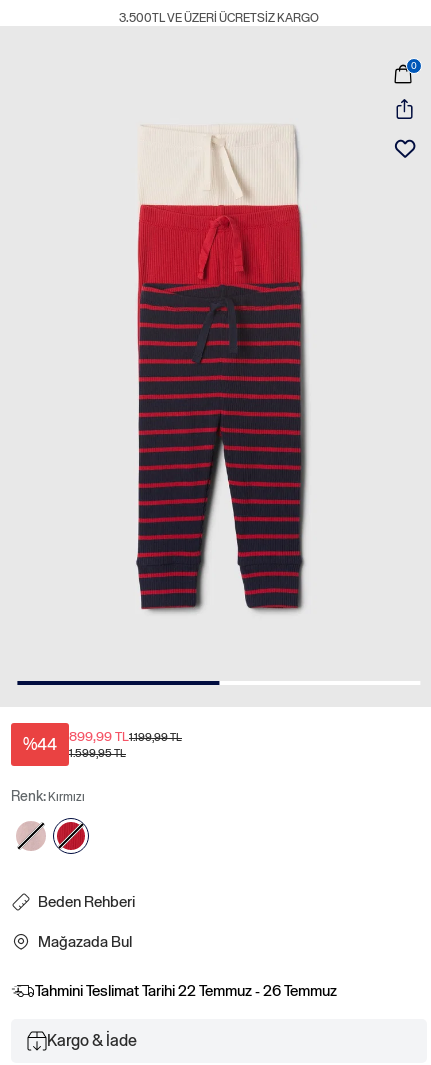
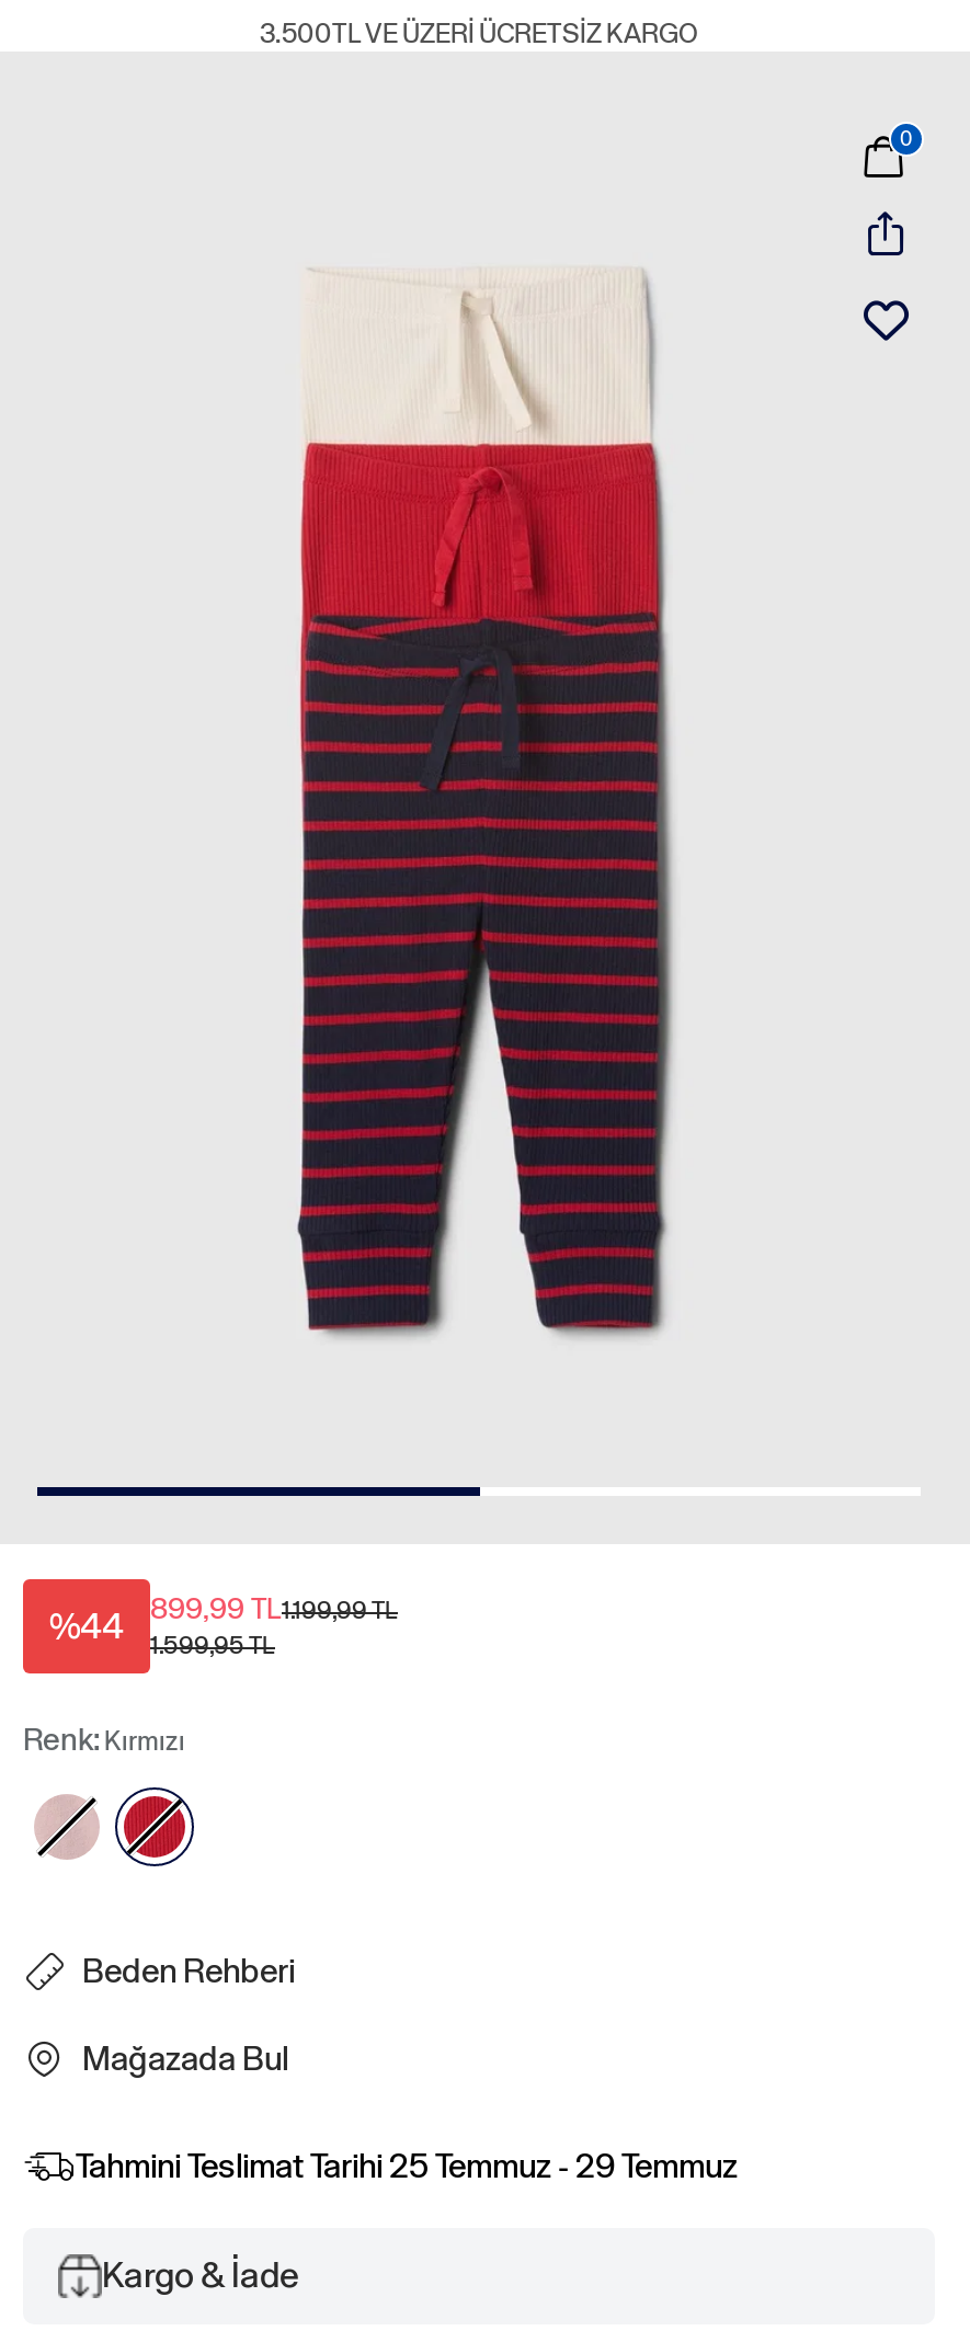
[35,982,337,999] Tahmini Teslimat Tarihi 22 Temmuz - 26 Temmuz -> [76,2147,738,2185] Tahmini Teslimat Tarihi 25 Temmuz - 29 Temmuz

